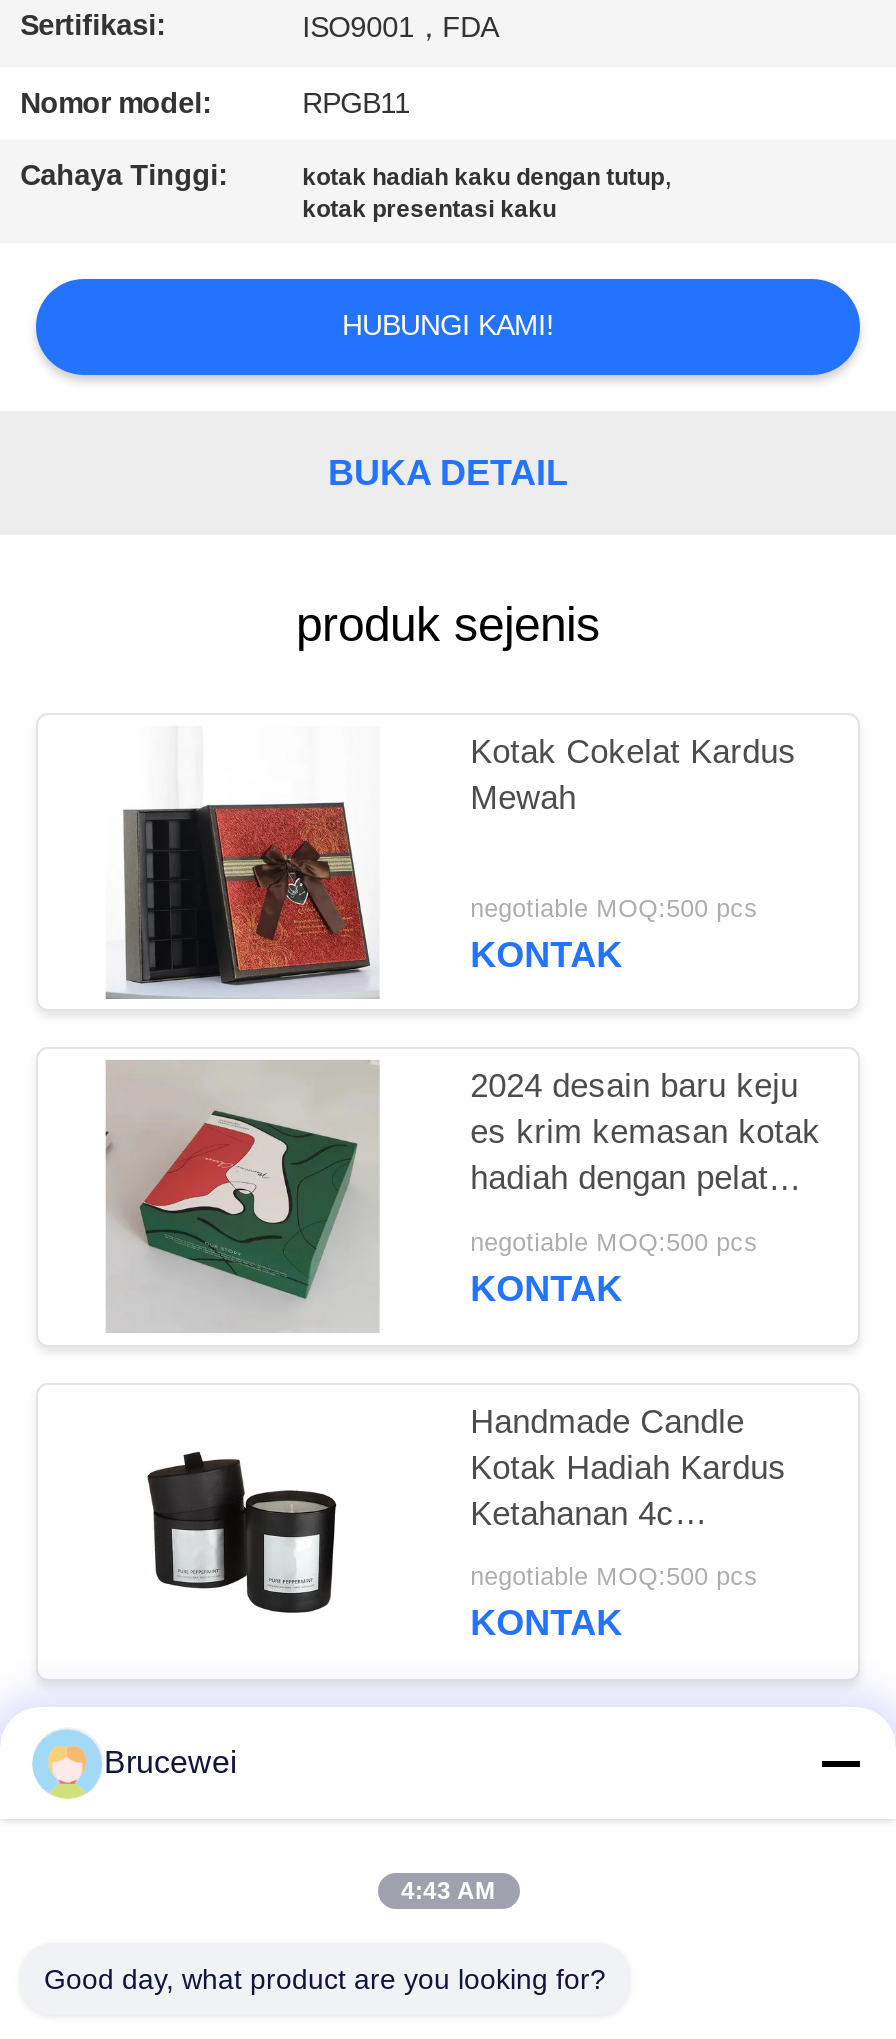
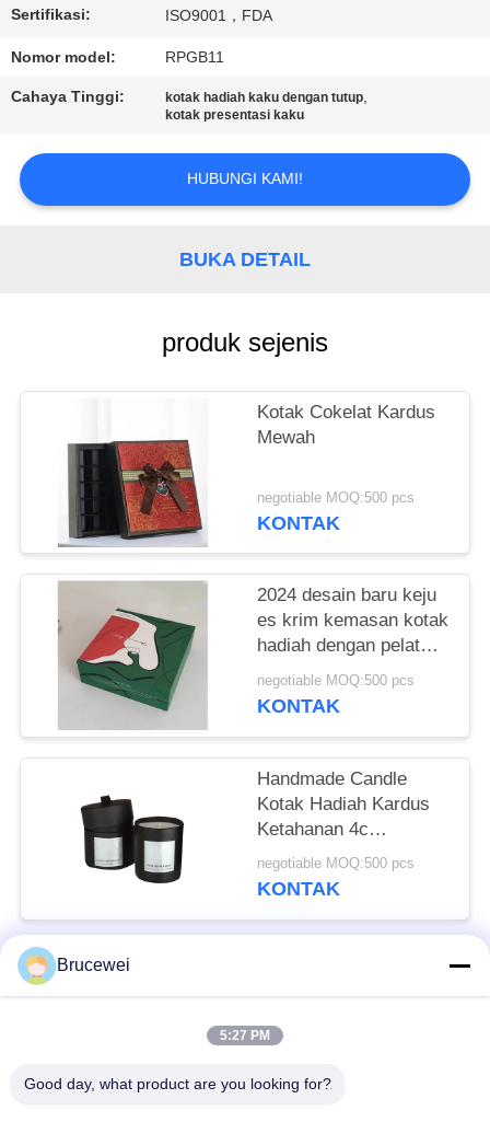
[401,1877,495,1905] 4:43 AM -> [220,1028,270,1043] 5:27 PM

